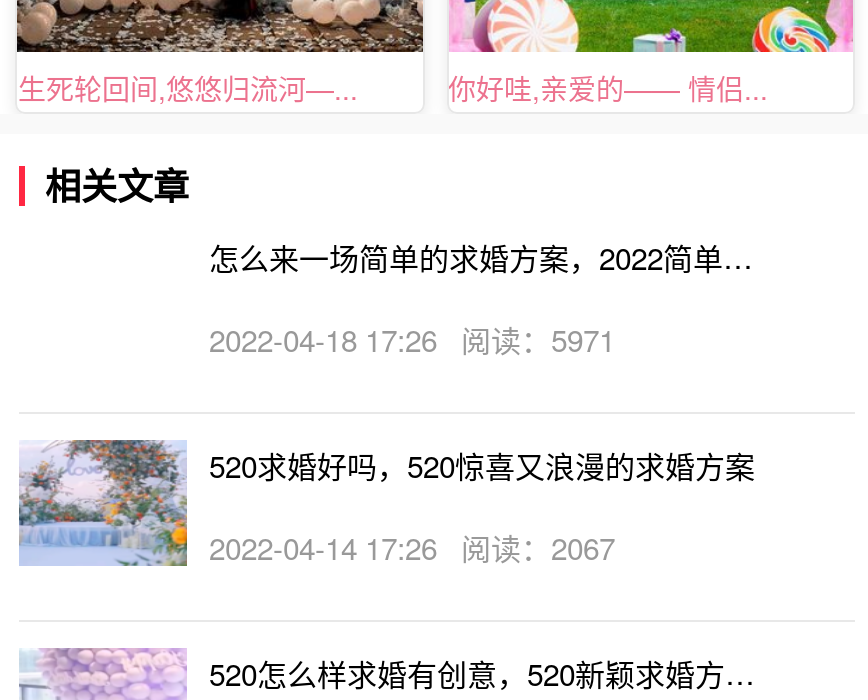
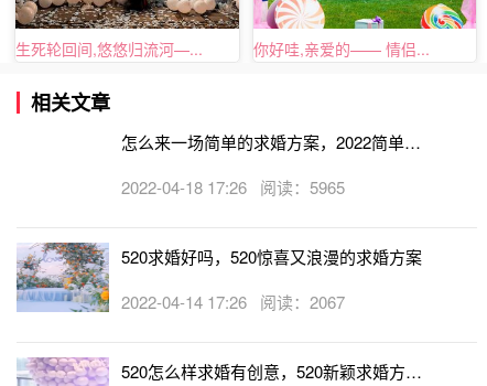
[209,317,615,359] 2022-04-18 17:26 阅读：5971 -> [121,175,345,198] 2022-04-18 17:26 阅读：5965

